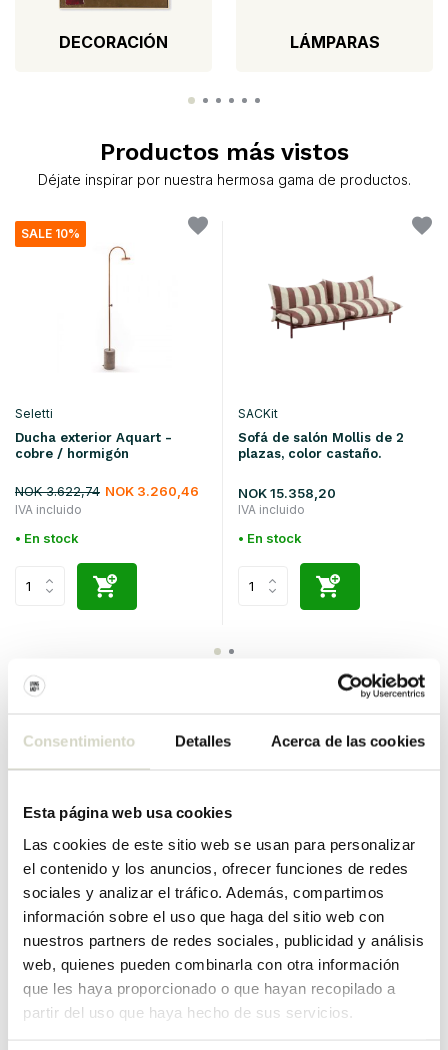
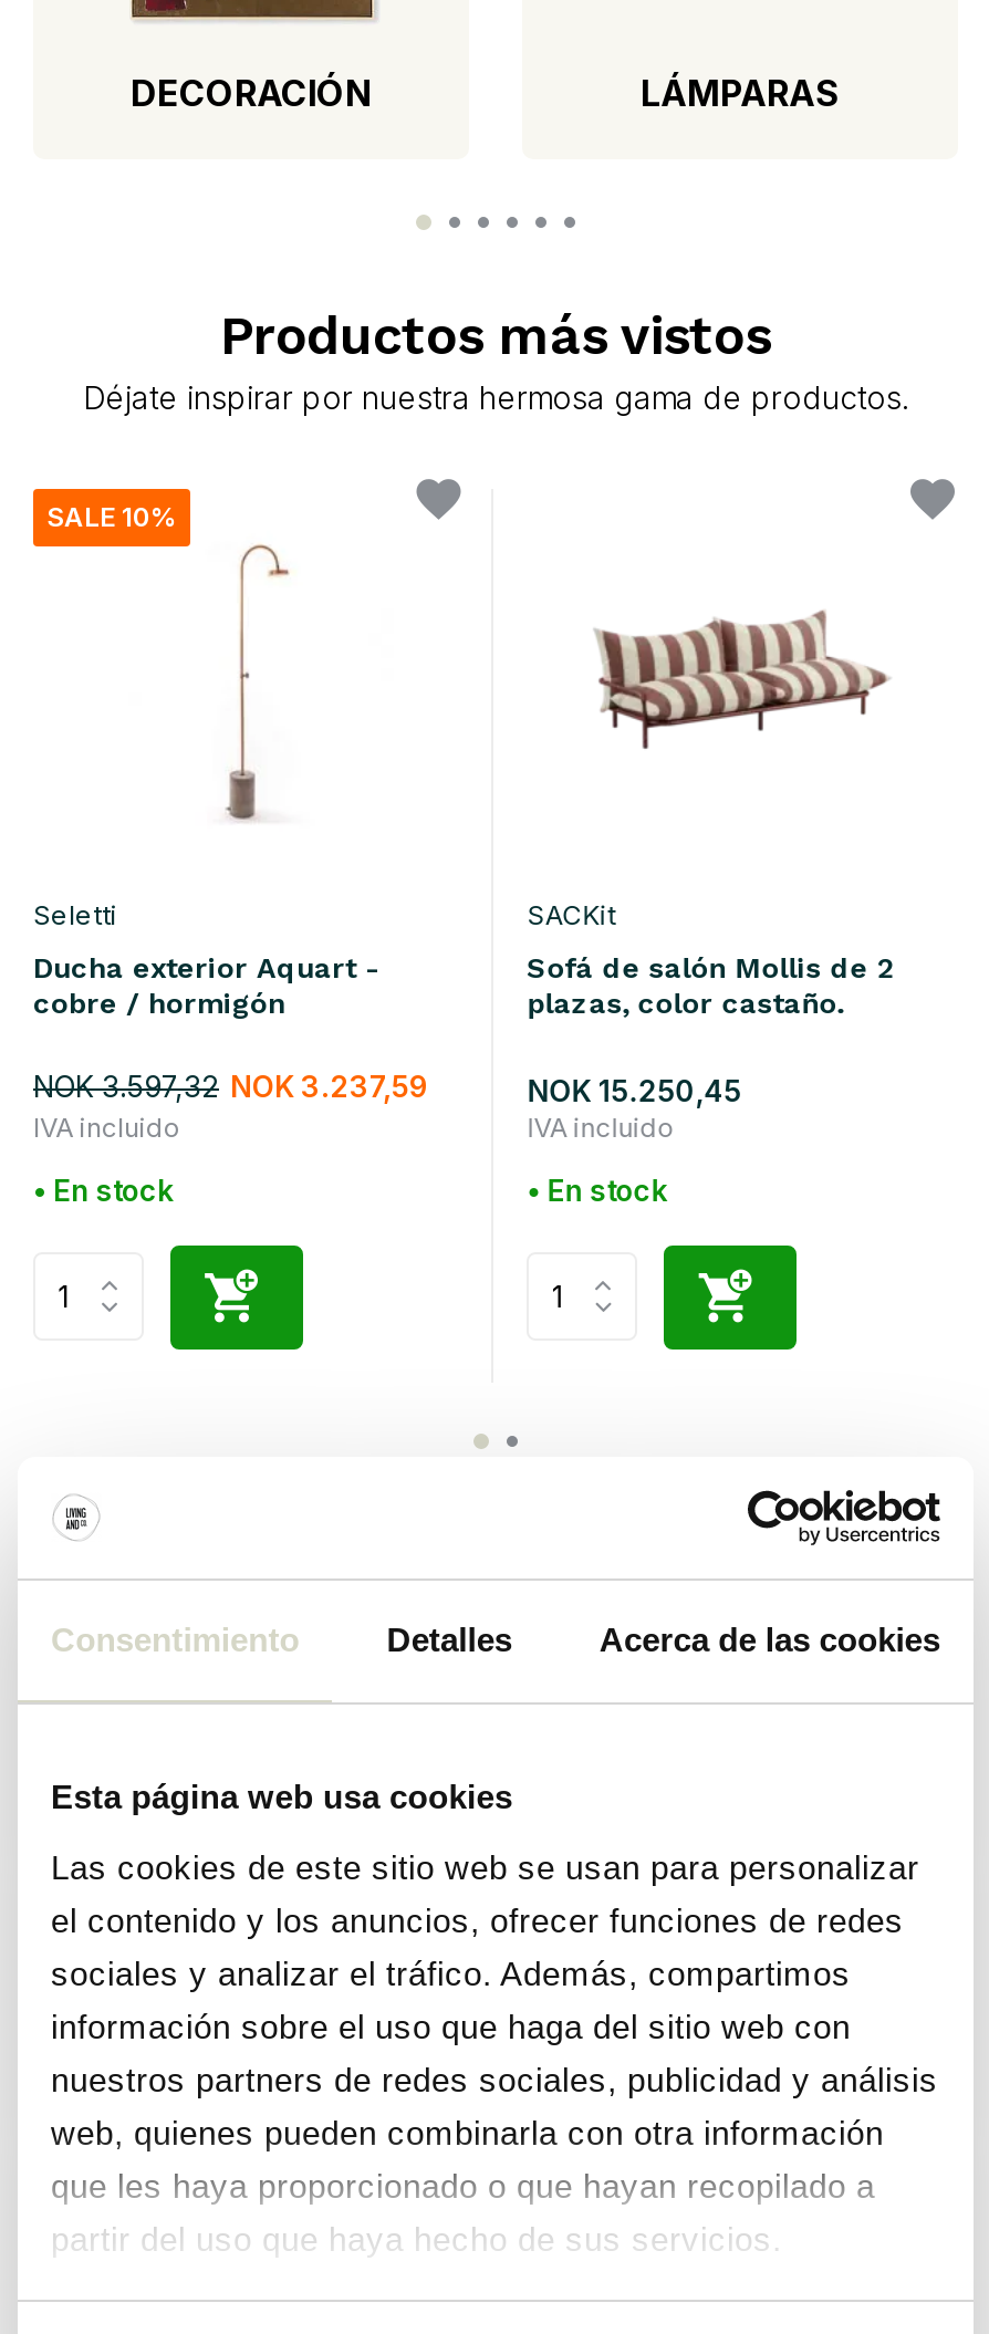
[15,483,199,499] NOK 3.622,74 NOK 3.260,46 -> [33,1068,429,1105] NOK 3.597,32 NOK 3.237,59
[238,485,336,501] NOK 15.358,20 -> [527,1073,742,1108] NOK 15.250,45

